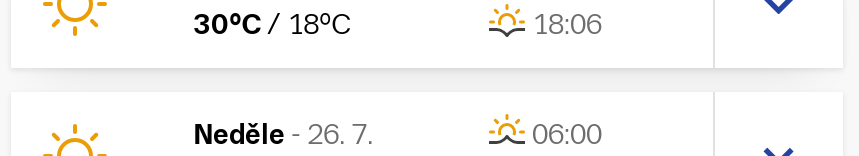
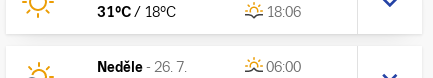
[193,8,351,40] 30°C / 18°C -> [97,4,176,20] 31°C / 18°C

